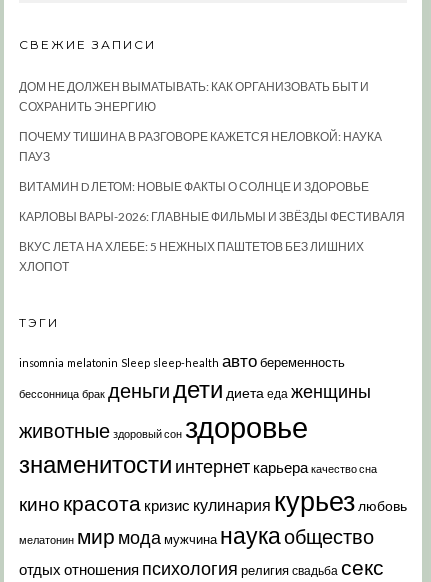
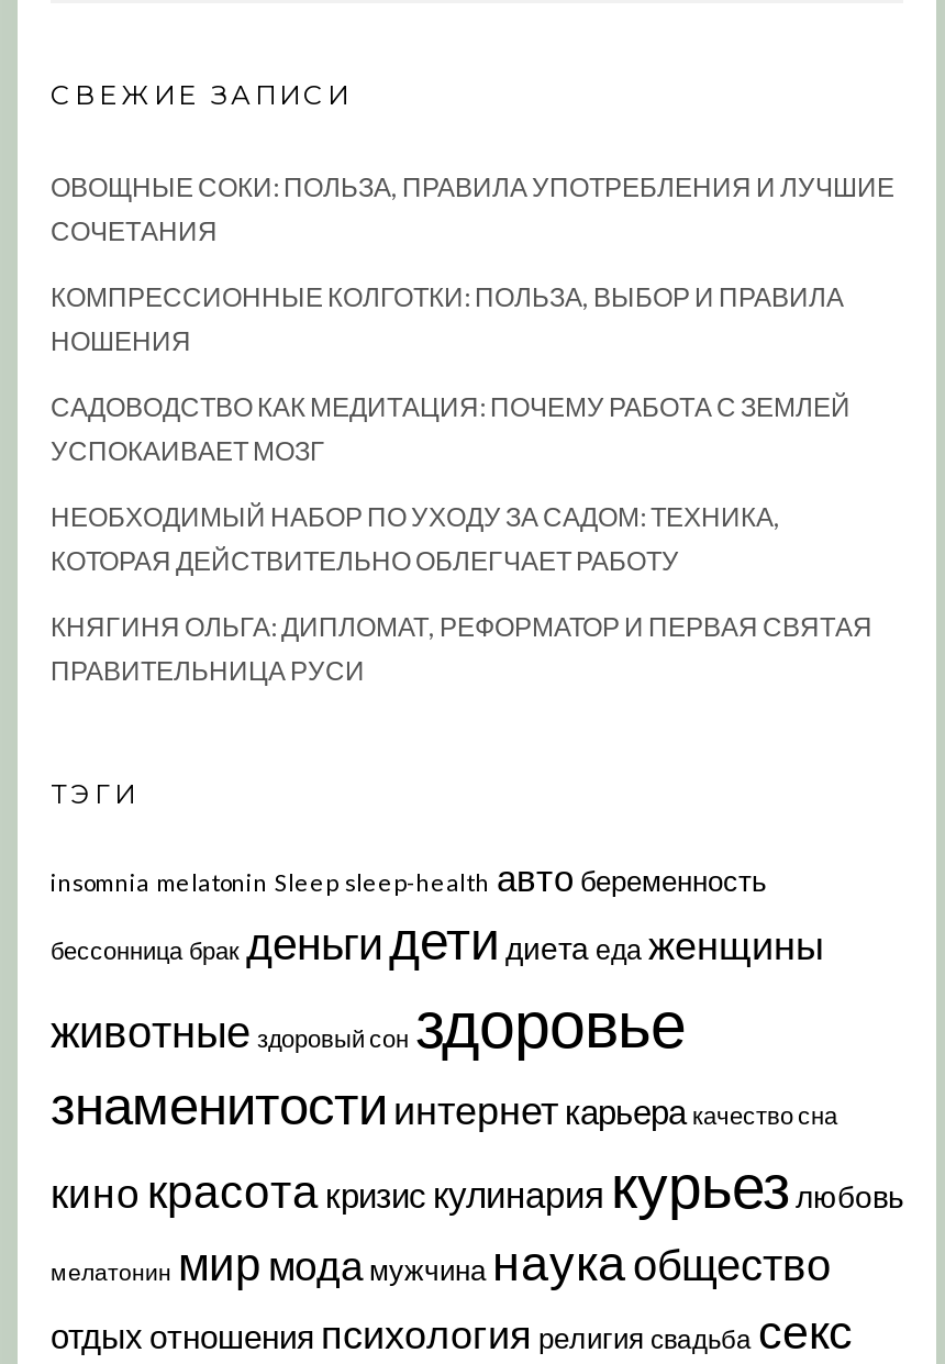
[19,79,369,114] ДОМ НЕ ДОЛЖЕН ВЫМАТЫВАТЬ: КАК ОРГАНИЗОВАТЬ БЫТ И | СОХРАНИТЬ ЭНЕРГИЮ -> [51,170,894,247] ОВОЩНЫЕ СОКИ: ПОЛЬЗА, ПРАВИЛА УПОТРЕБЛЕНИЯ И ЛУЧШИЕ | СОЧЕТАНИЯ
[19,129,382,164] ПОЧЕМУ ТИШИНА В РАЗГОВОРЕ КАЖЕТСЯ НЕЛОВКОЙ: НАУКА | ПАУЗ -> [51,280,844,357] КОМПРЕССИОННЫЕ КОЛГОТКИ: ПОЛЬЗА, ВЫБОР И ПРАВИЛА | НОШЕНИЯ
[19,179,369,194] ВИТАМИН D ЛЕТОМ: НОВЫЕ ФАКТЫ О СОЛНЦЕ И ЗДОРОВЬЕ -> [51,390,850,466] САДОВОДСТВО КАК МЕДИТАЦИЯ: ПОЧЕМУ РАБОТА С ЗЕМЛЕЙ | УСПОКАИВАЕТ МОЗГ
[19,209,405,224] КАРЛОВЫ ВАРЫ-2026: ГЛАВНЫЕ ФИЛЬМЫ И ЗВЁЗДЫ ФЕСТИВАЛЯ -> [51,499,780,576] НЕОБХОДИМЫЙ НАБОР ПО УХОДУ ЗА САДОМ: ТЕХНИКА, | КОТОРАЯ ДЕЙСТВИТЕЛЬНО ОБЛЕГЧАЕТ РАБОТУ
[19,239,364,274] ВКУС ЛЕТА НА ХЛЕБЕ: 5 НЕЖНЫХ ПАШТЕТОВ БЕЗ ЛИШНИХ | ХЛОПОТ -> [51,609,872,686] КНЯГИНЯ ОЛЬГА: ДИПЛОМАТ, РЕФОРМАТОР И ПЕРВАЯ СВЯТАЯ | ПРАВИТЕЛЬНИЦА РУСИ

